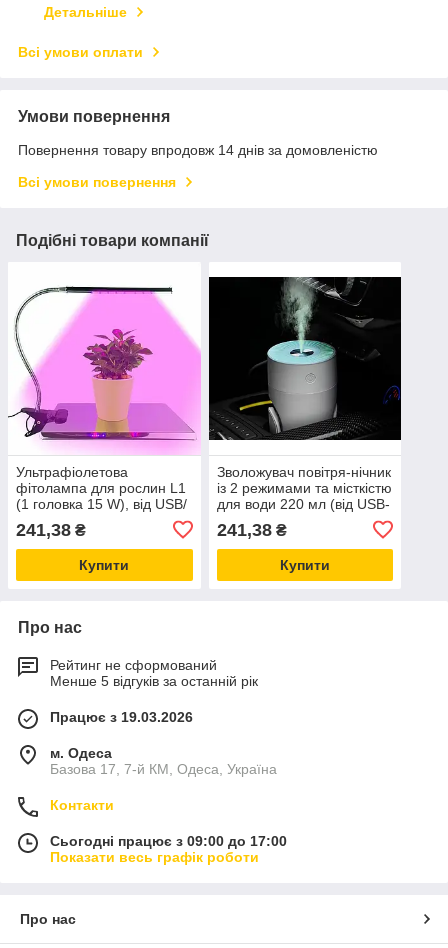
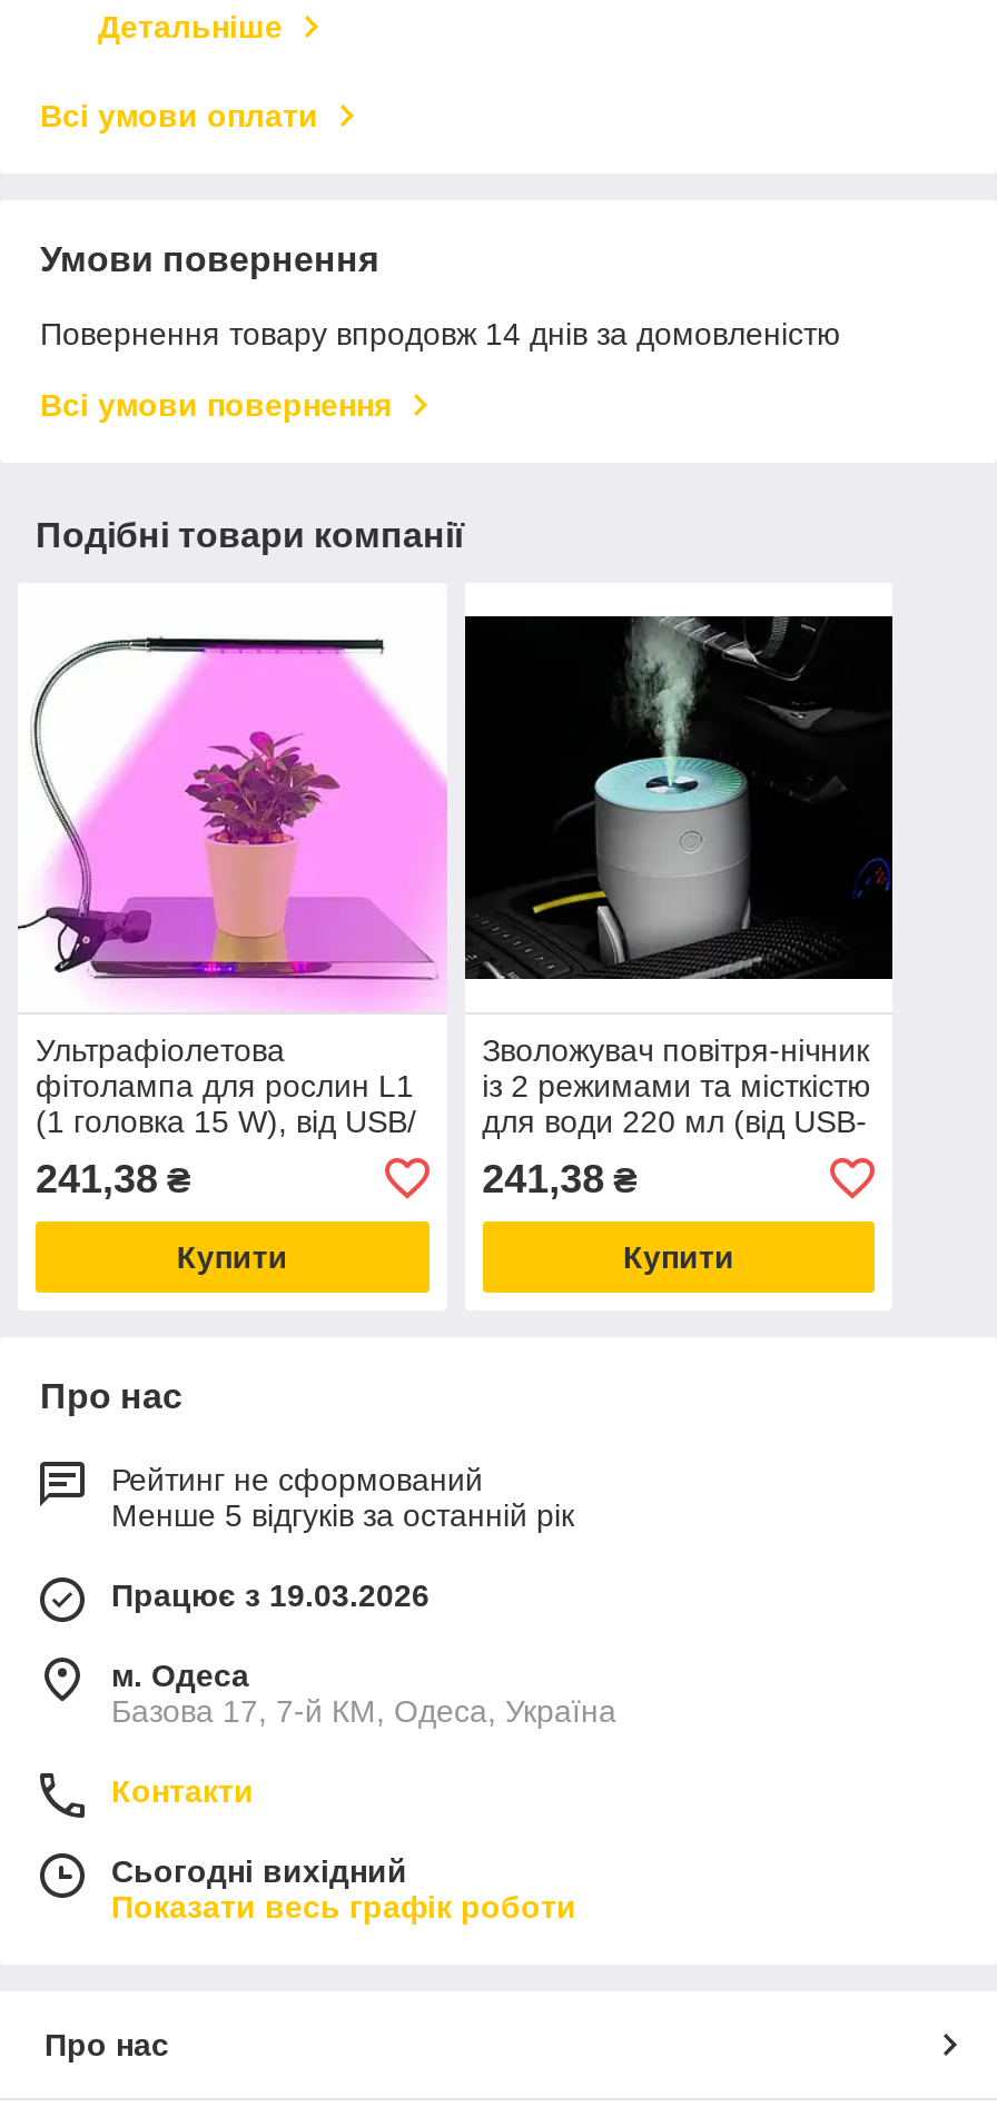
[50,833,287,849] Сьогодні працює з 09:00 до 17:00 -> [111,1853,407,1889] Сьогодні вихідний

